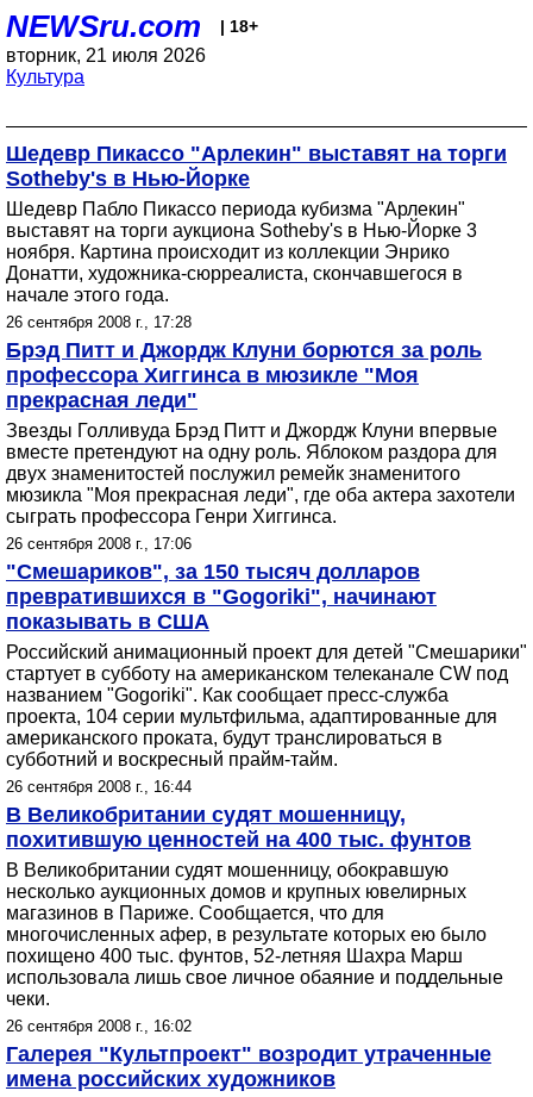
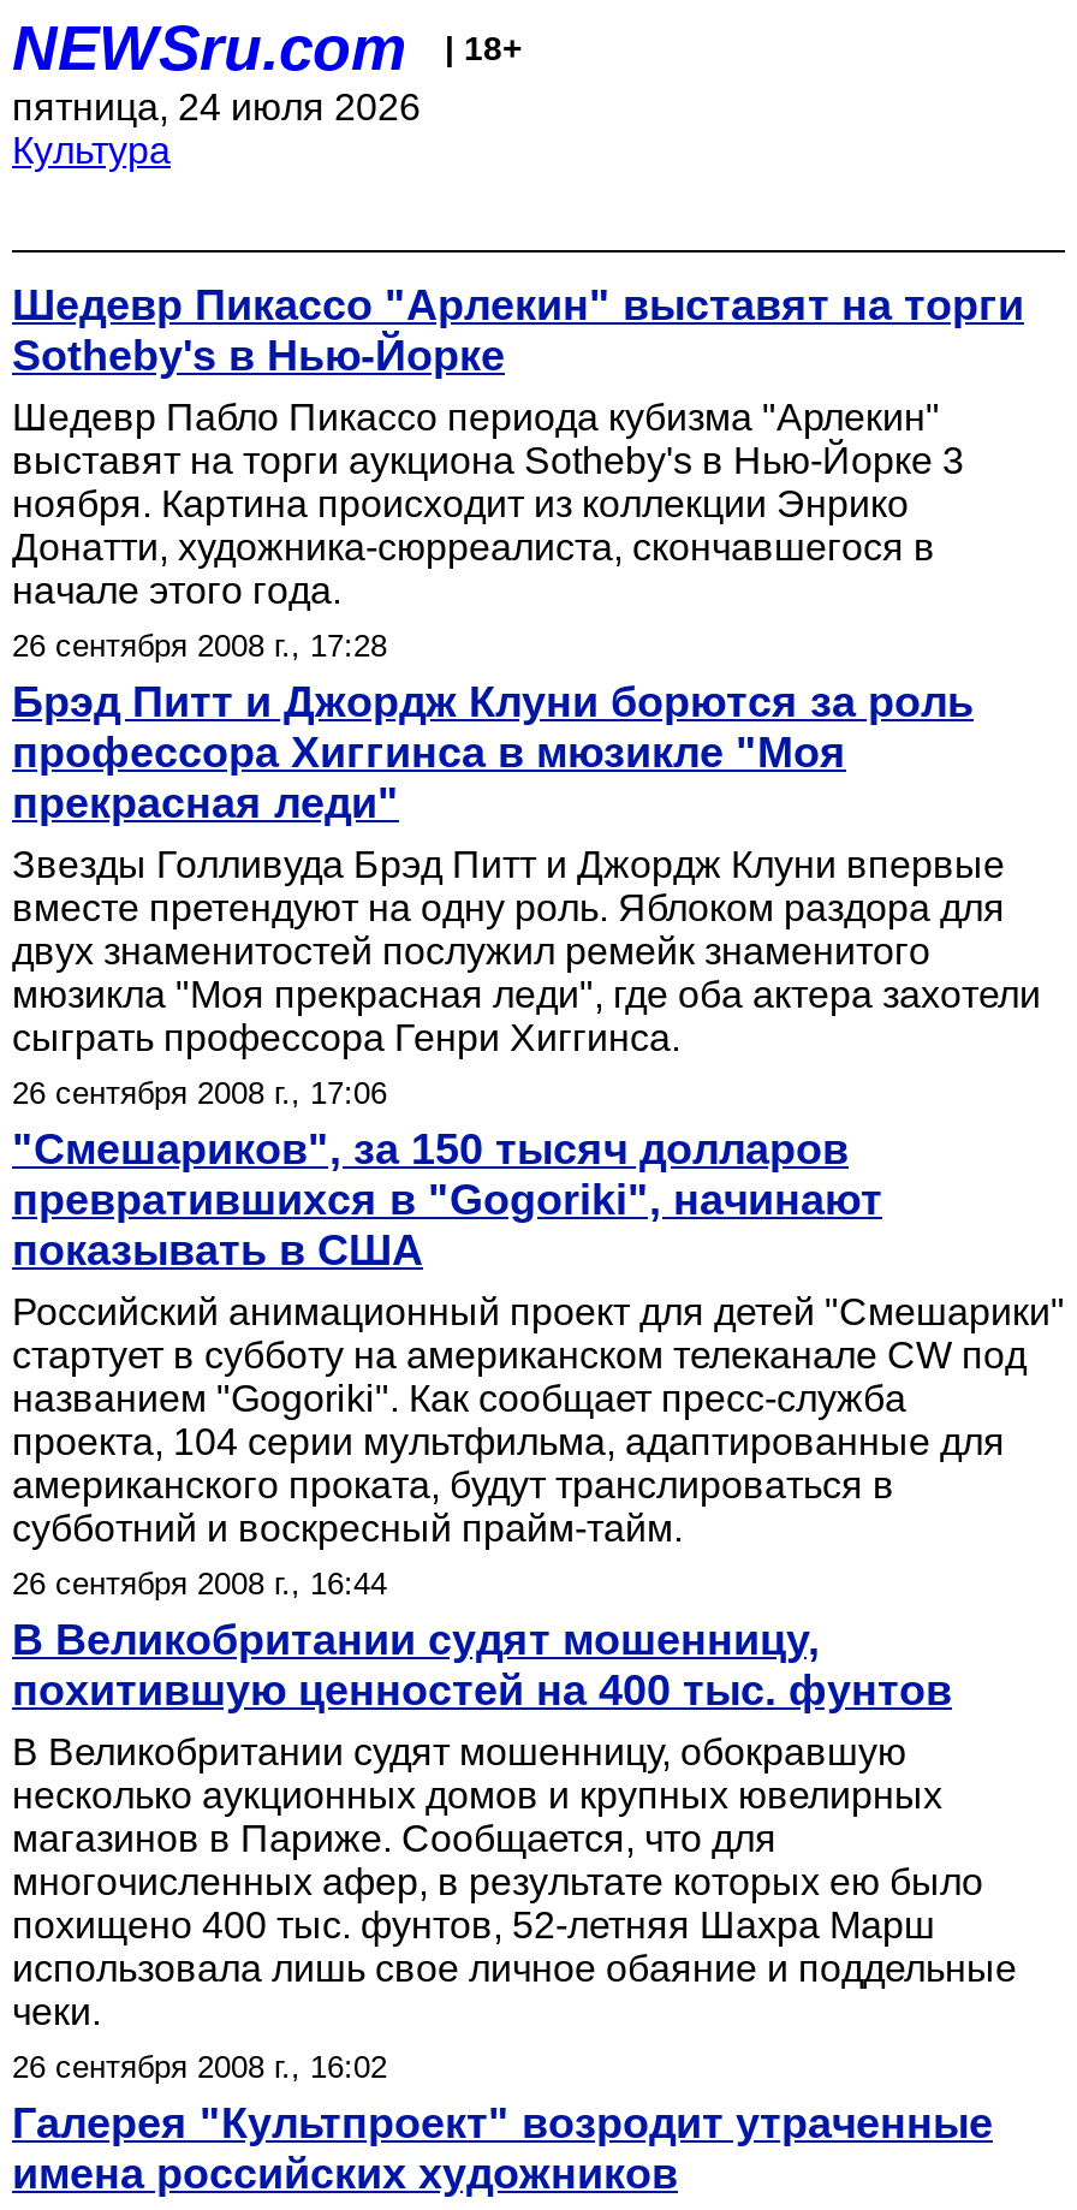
[6,45,206,66] вторник, 21 июля 2026 -> [12,87,421,127] пятница, 24 июля 2026

